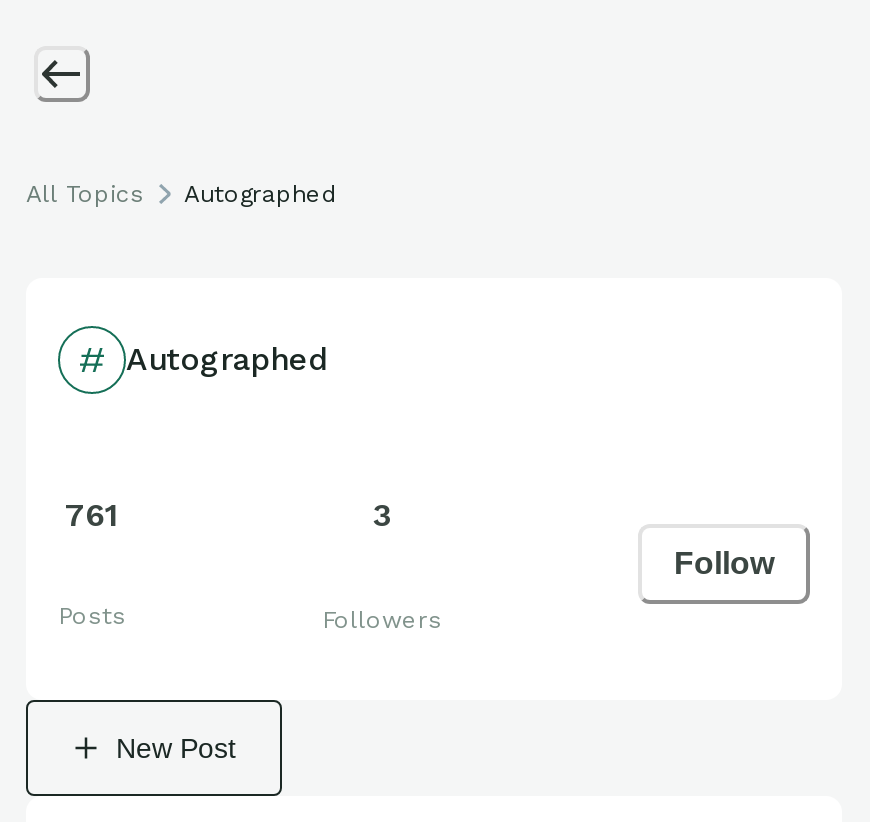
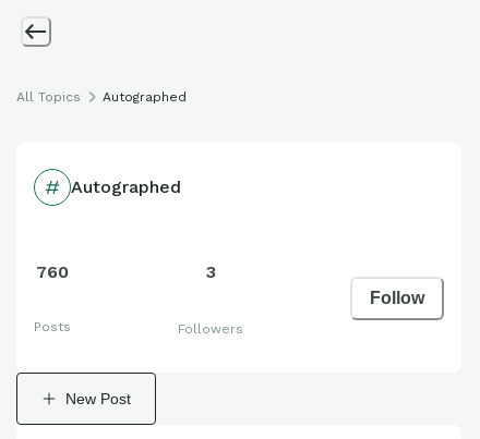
[65,495,119,533] 761 -> [36,261,69,282] 760

